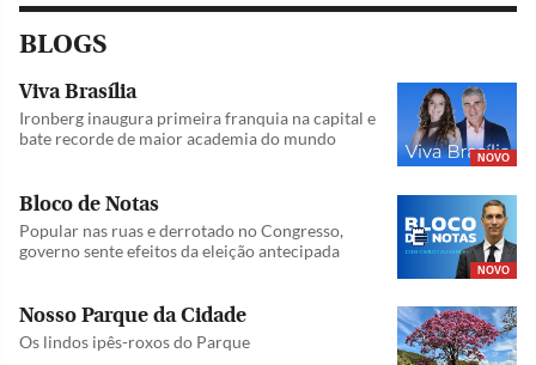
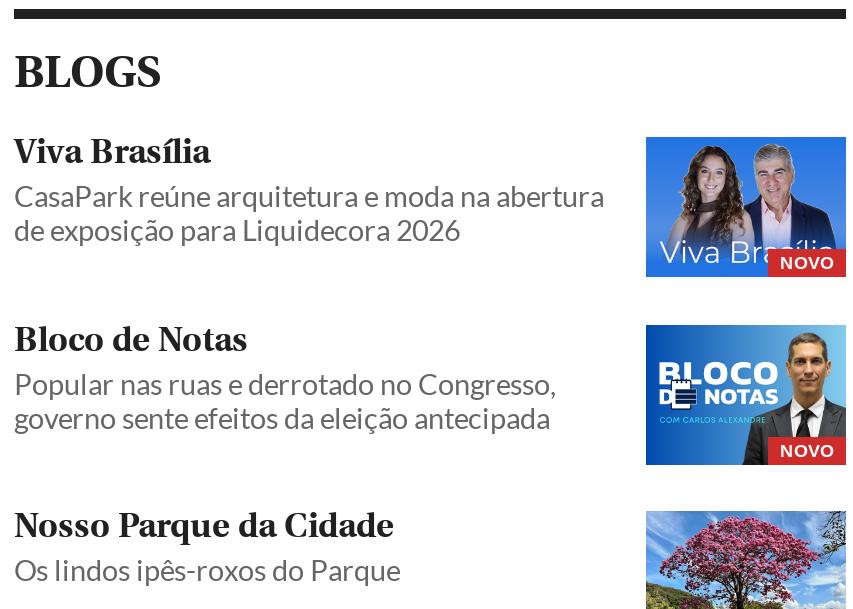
[19,108,376,149] Ironberg inaugura primeira franquia na capital e | bate recorde de maior academia do mundo -> [14,180,604,248] CasaPark reúne arquitetura e moda na abertura | de exposição para Liquidecora 2026

